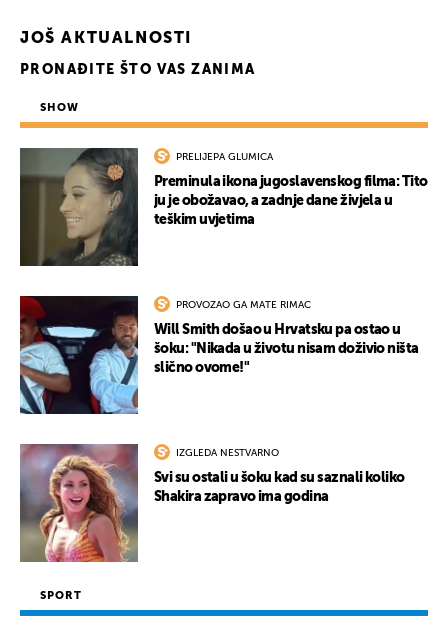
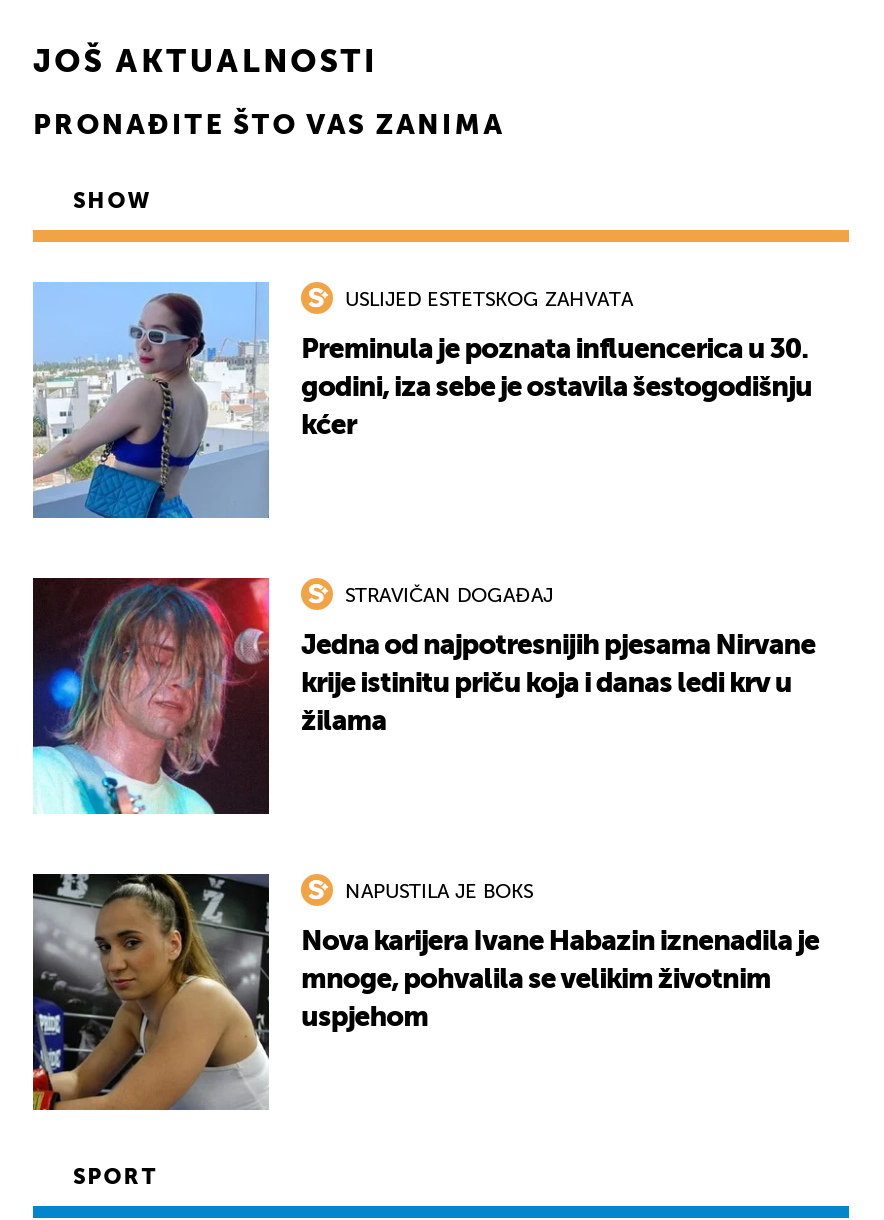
[19,147,427,267] [image] | Preminula ikona jugoslavenskog filma: Tito | ju je obožavao, a zadnje dane živjela u | teškim uvjetima -> [31,282,812,520] [image] | Preminula je poznata influencerica u 30. | godini, iza sebe je ostavila šestogodišnju | kćer
[176,152,273,162] PRELIJEPA GLUMICA -> [345,290,633,310] USLIJED ESTETSKOG ZAHVATA
[19,295,418,415] [image] | Will Smith došao u Hrvatsku pa ostao u | šoku: "Nikada u životu nisam doživio ništa | slično ovome!" -> [31,576,815,816] [image] | Jedna od najpotresnijih pjesama Nirvane | krije istinitu priču koja i danas ledi krv u | žilama
[176,300,311,310] PROVOZAO GA MATE RIMAC -> [345,586,553,606] STRAVIČAN DOGAĐAJ
[19,443,404,563] [image] | Svi su ostali u šoku kad su saznali koliko | Shakira zapravo ima godina -> [31,872,819,1112] [image] | Nova karijera Ivane Habazin iznenadila je | mnoge, pohvalila se velikim životnim | uspjehom
[176,448,279,458] IZGLEDA NESTVARNO -> [345,882,533,902] NAPUSTILA JE BOKS

